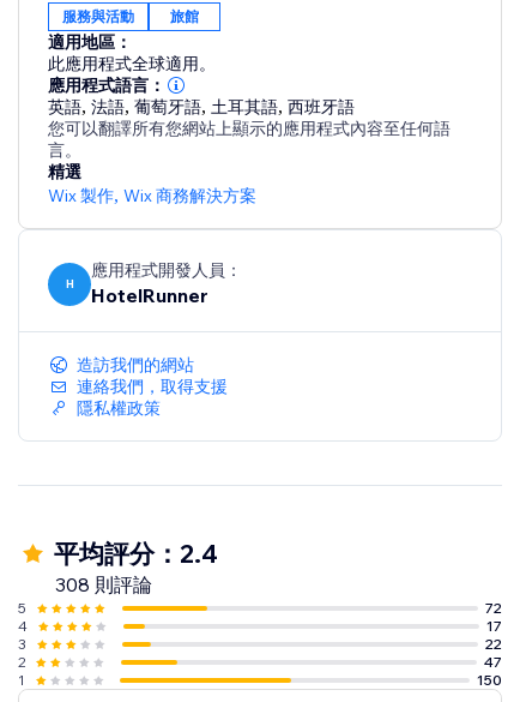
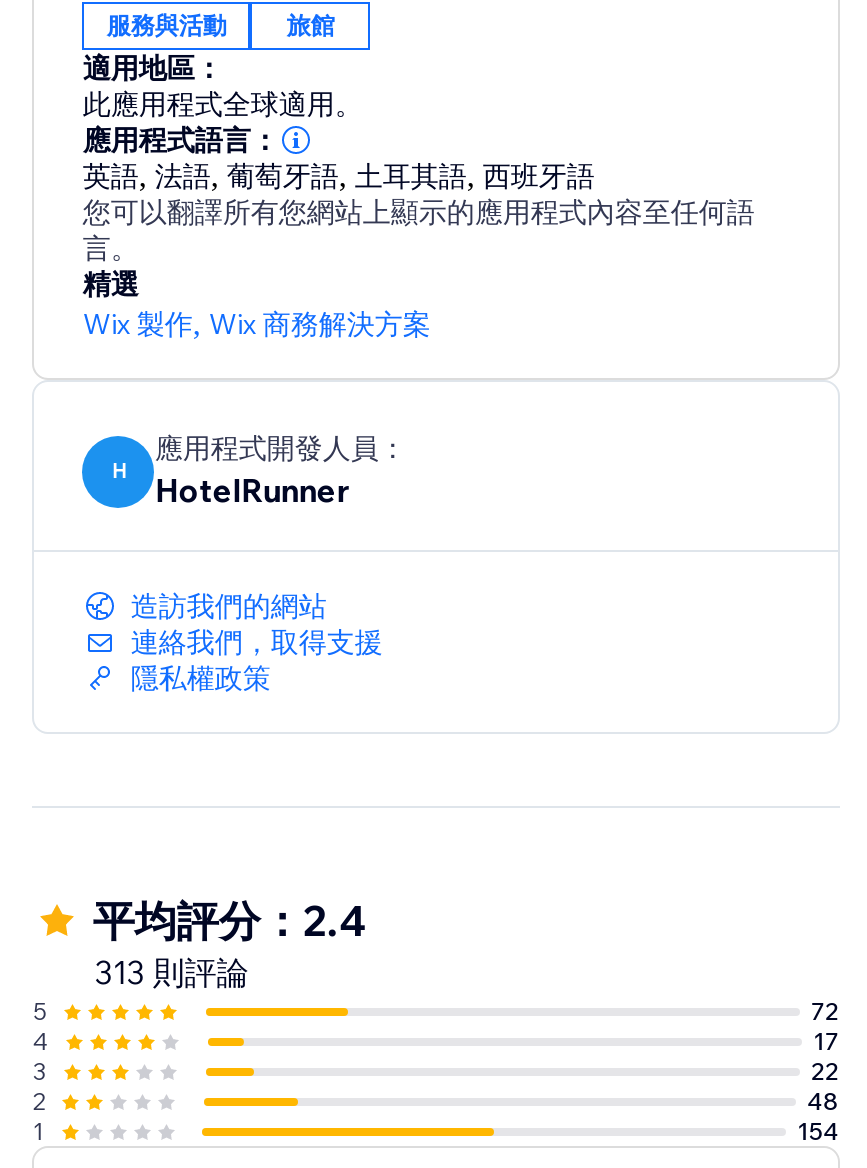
[56,573,153,597] 308 則評論 -> [95,952,249,992] 313 則評論
[484,653,502,671] 47 -> [807,1086,839,1116] 48
[476,671,502,689] 150 -> [797,1116,839,1146] 154

